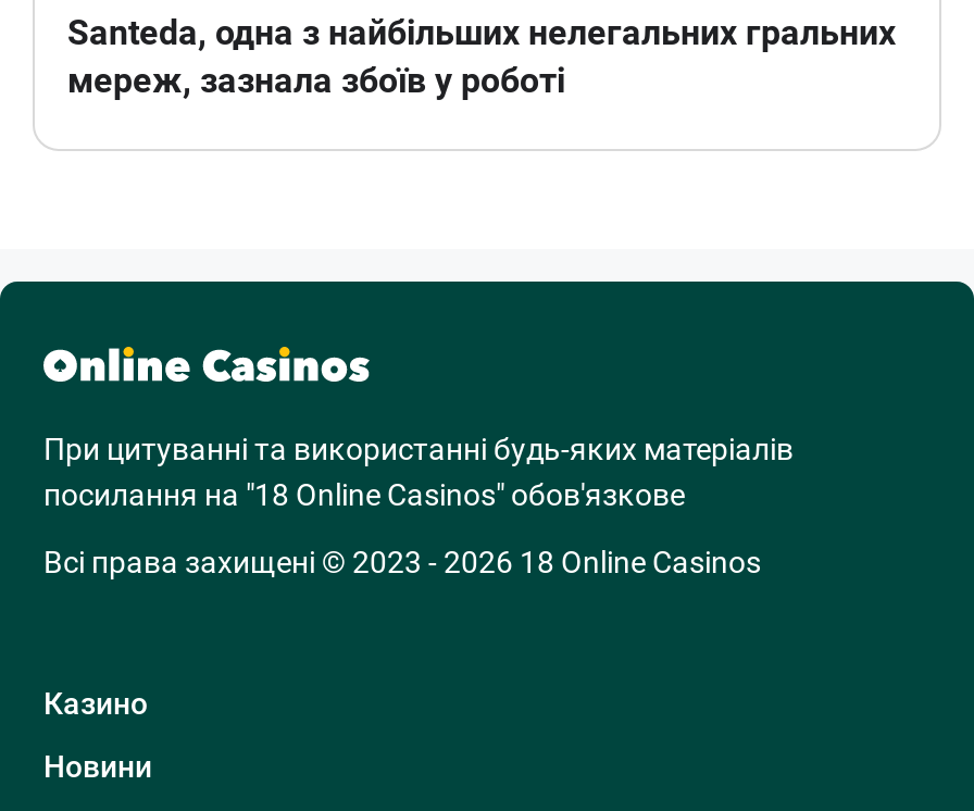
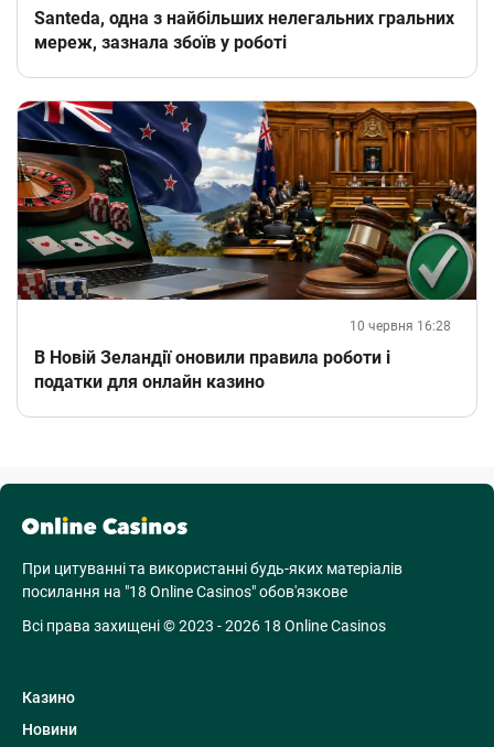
none -> [17,100,477,392] [image] | 10 червня 16:28 | В Новій Зеландії оновили правила роботи і | податки для онлайн казино

